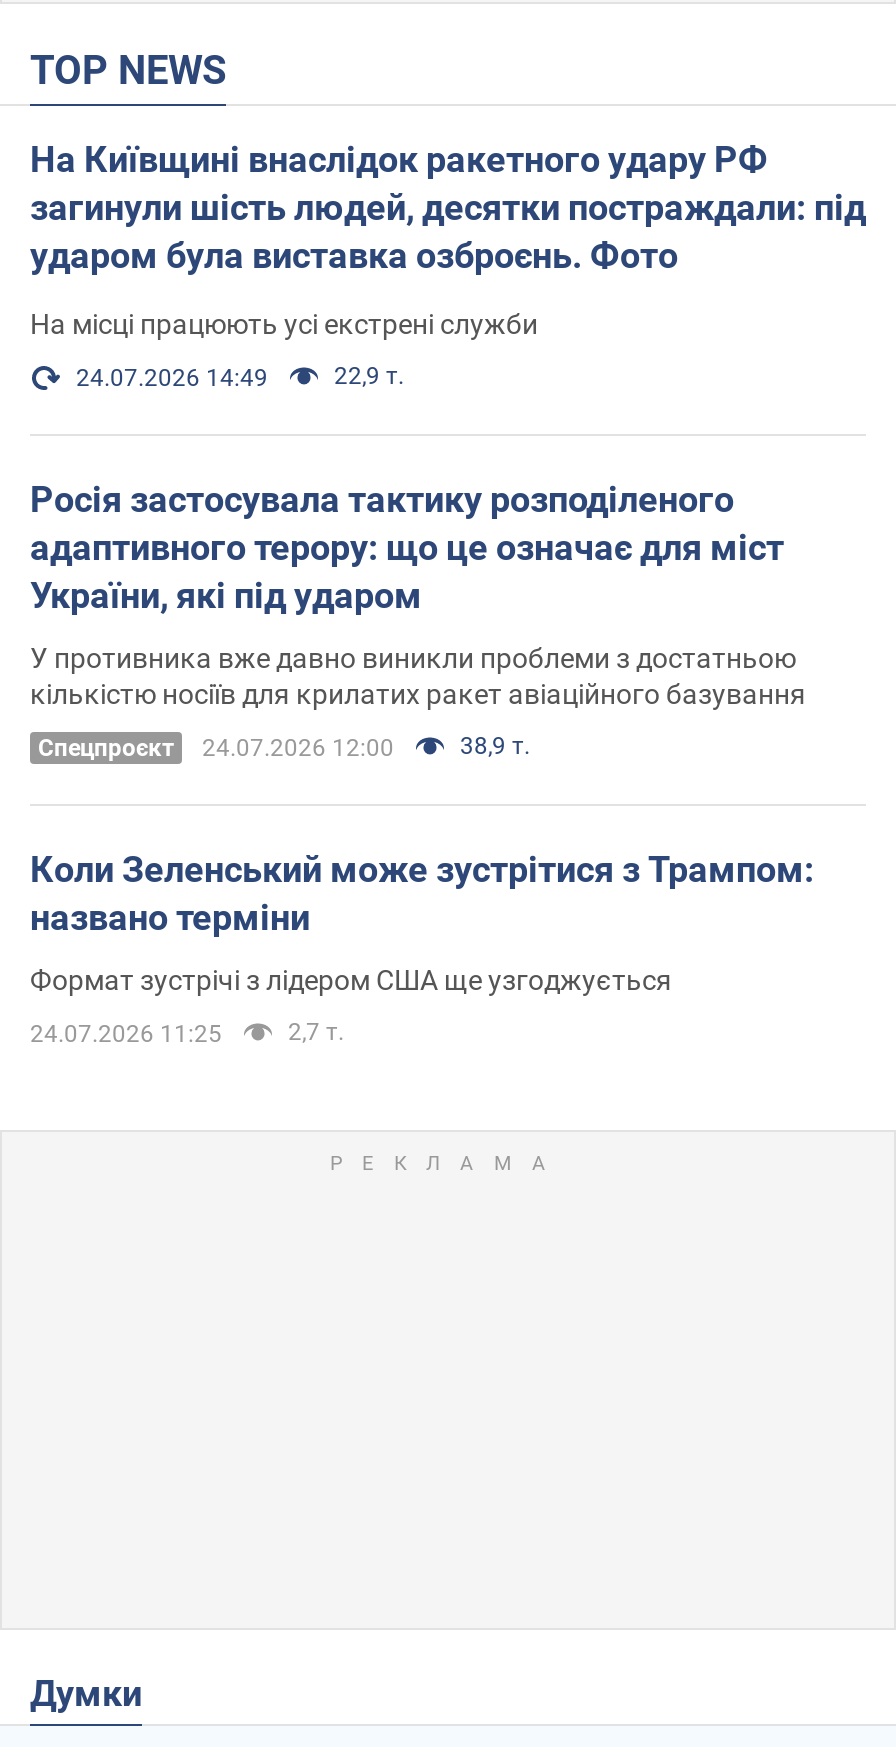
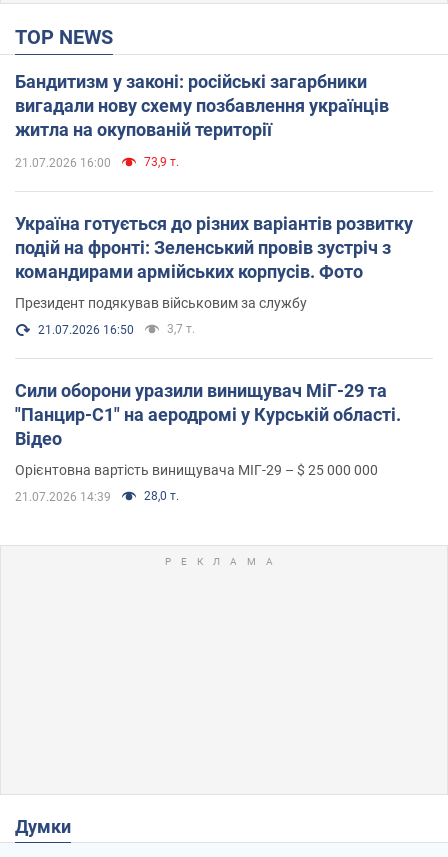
[30,139,866,1049] На Київщині внаслідок ракетного удару РФ | загинули шість людей, десятки постраждали: під | ударом була виставка озброєнь. Фото | На місці працюють усі екстрені служби | 24.07.2026 14:49 | 22,9 т. | Росія застосувала тактику розподіленого | адаптивного терору: що це означає для міст | України, які під ударом | У противника вже давно виникли проблеми з достатньою | кількістю носіїв для крилатих ракет авіаційного базування | Cпецпроєкт | 24.07.2026 12:00 | 38,9 т. | Коли Зеленський може зустрітися з Трампом: | названо терміни | Формат зустрічі з лідером США ще узгоджується | 24.07.2026 11:25 | 2,7 т. -> [15,71,413,504] Бандитизм у законі: російські загарбники | вигадали нову схему позбавлення українців | житла на окупованій території | 21.07.2026 16:00 | 73,9 т. | Україна готується до різних варіантів розвитку | подій на фронті: Зеленський провів зустріч з | командирами армійських корпусів. Фото | Президент подякував військовим за службу | 21.07.2026 16:50 | 3,7 т. | Сили оборони уразили винищувач МіГ-29 та | "Панцир-С1" на аеродромі у Курській області. | Відео | Орієнтовна вартість винищувача МІГ-29 – $ 25 000 000 | 21.07.2026 14:39 | 28,0 т.

